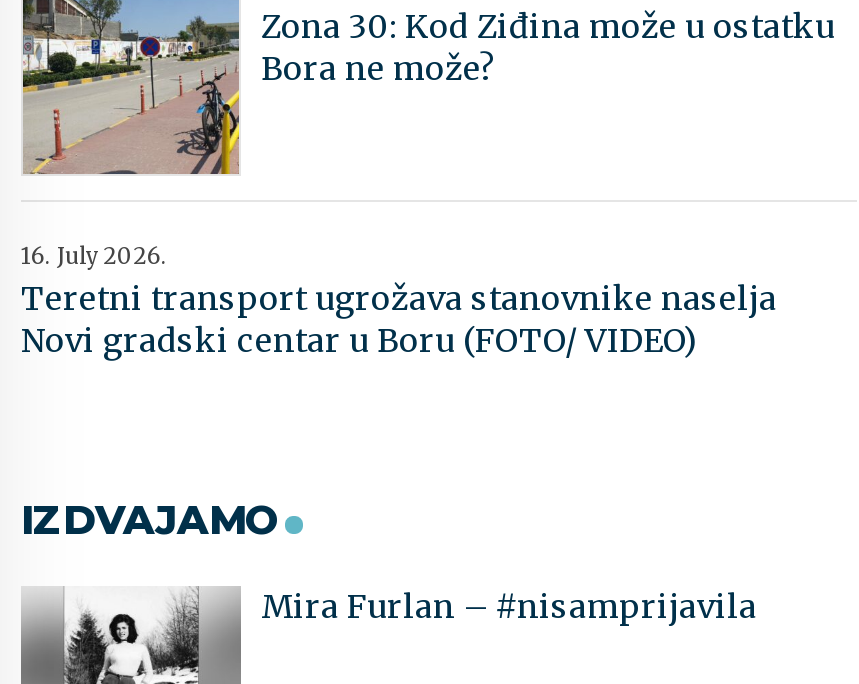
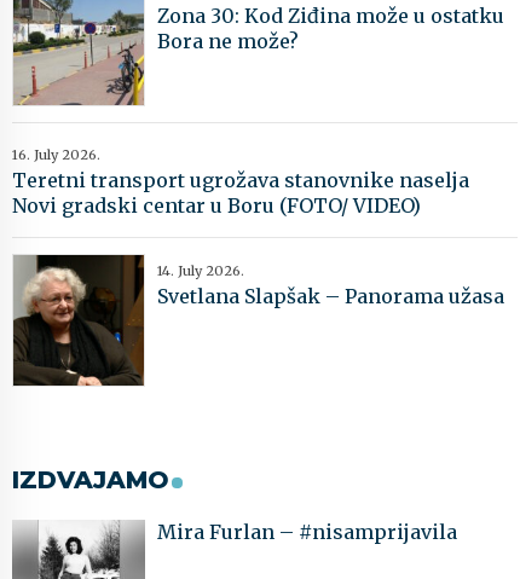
none -> [12,254,504,387] [image] | 14. July 2026. | Svetlana Slapšak – Panorama užasa

